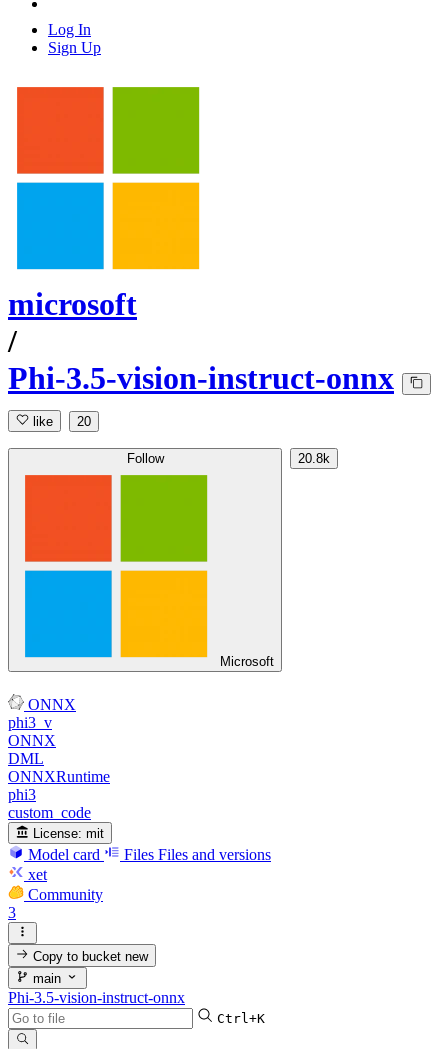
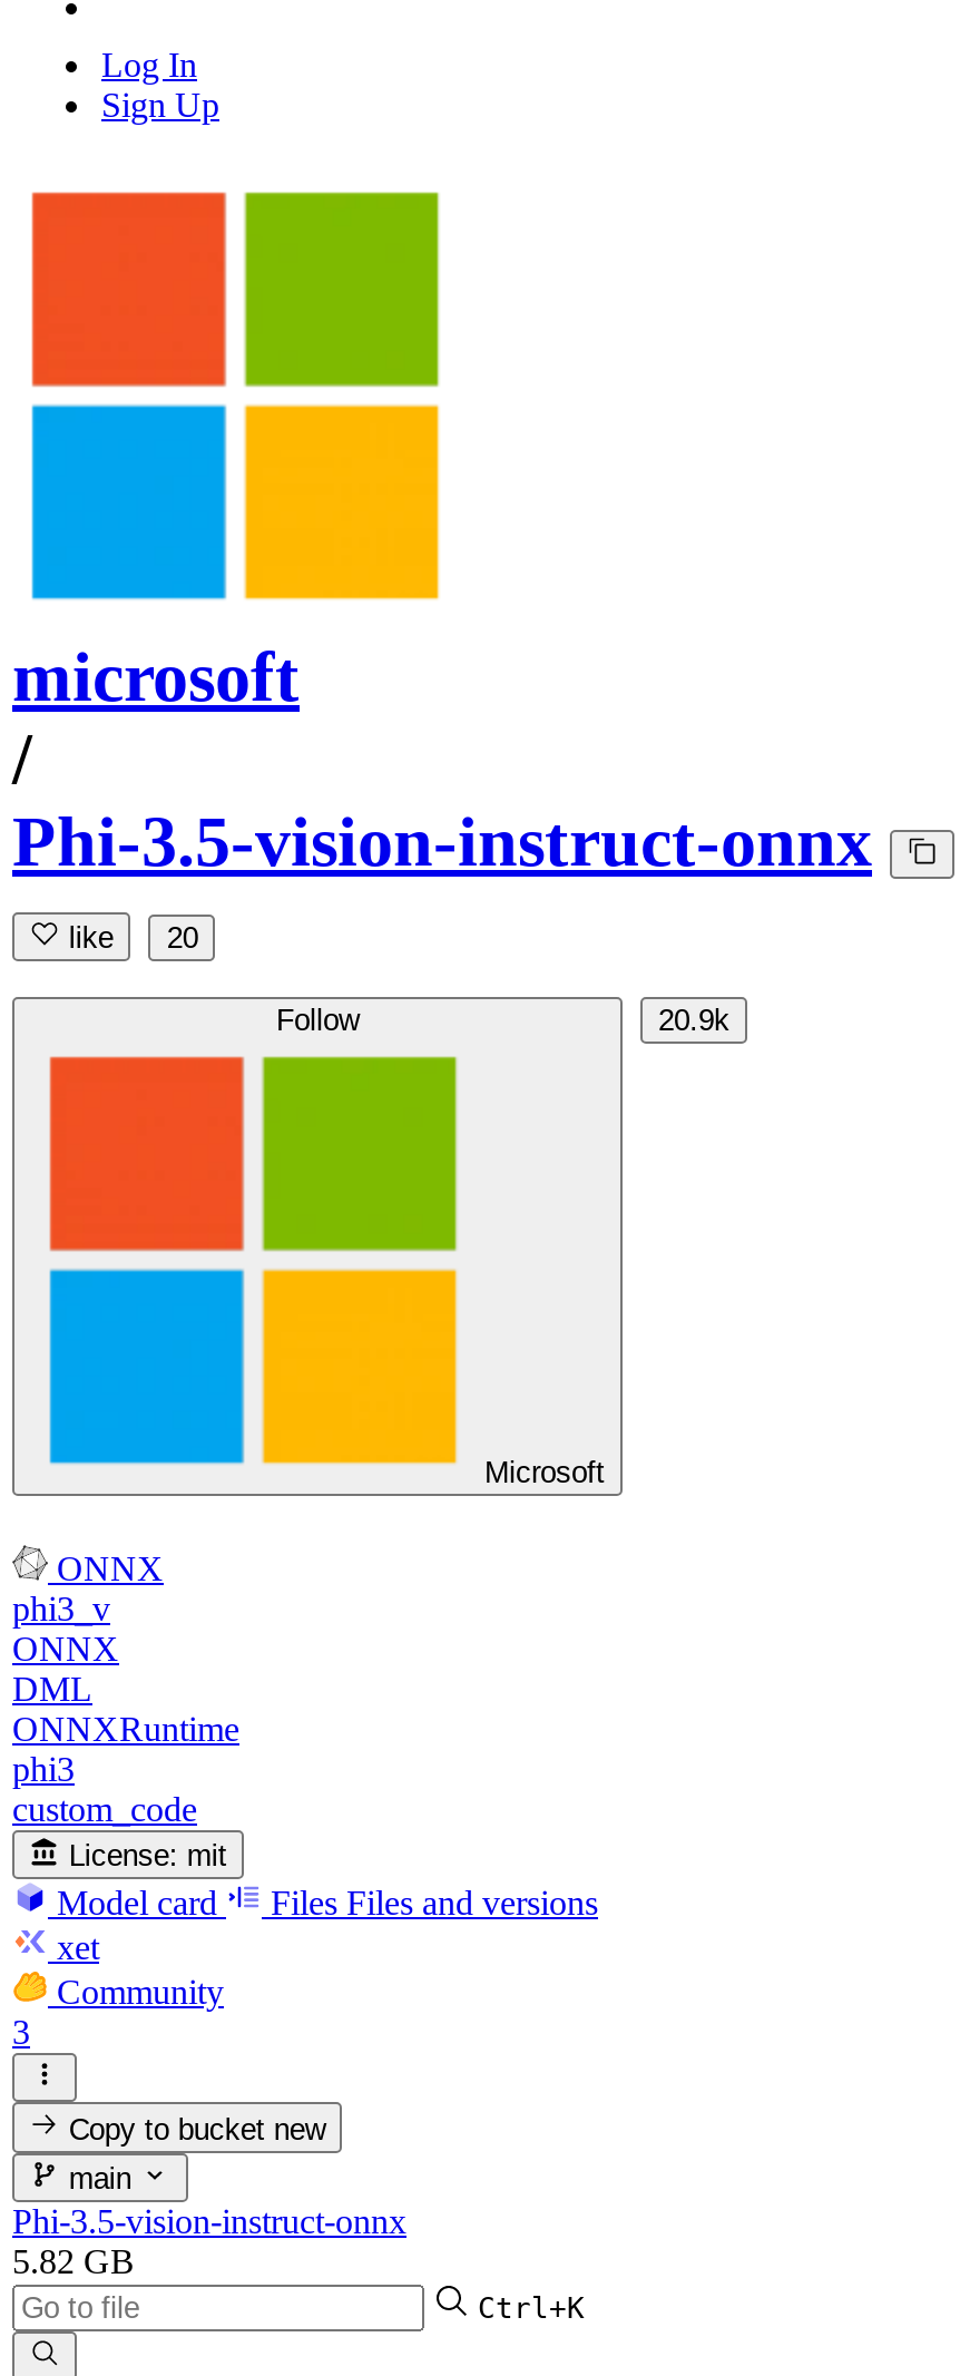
[298,451,330,466] 20.8k -> [658,1004,729,1037] 20.9k
none -> [12,2242,135,2280] 5.82 GB

